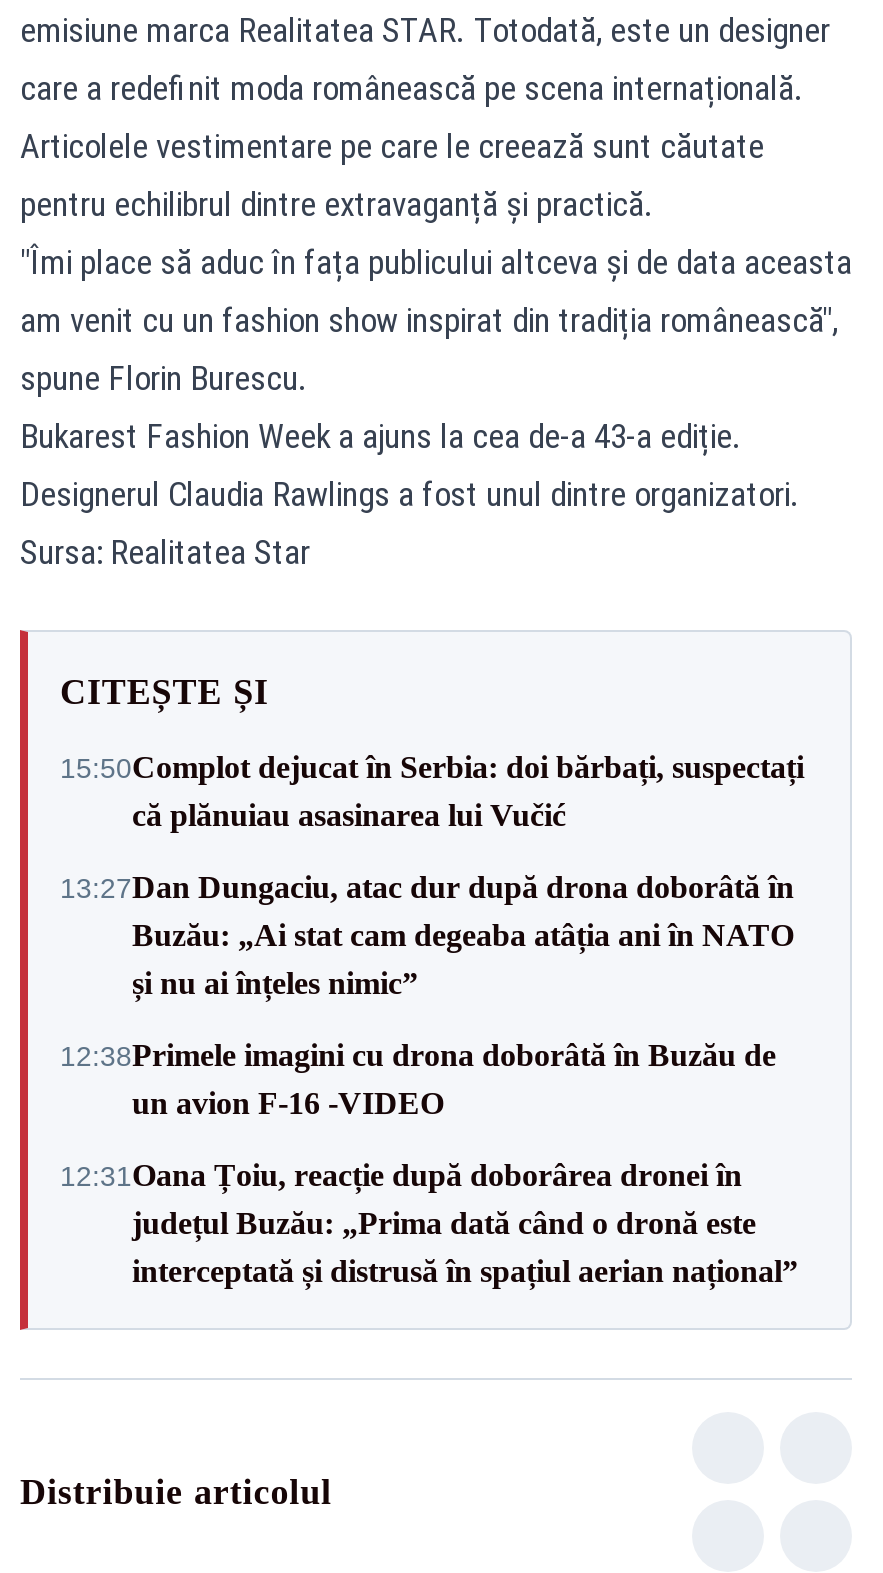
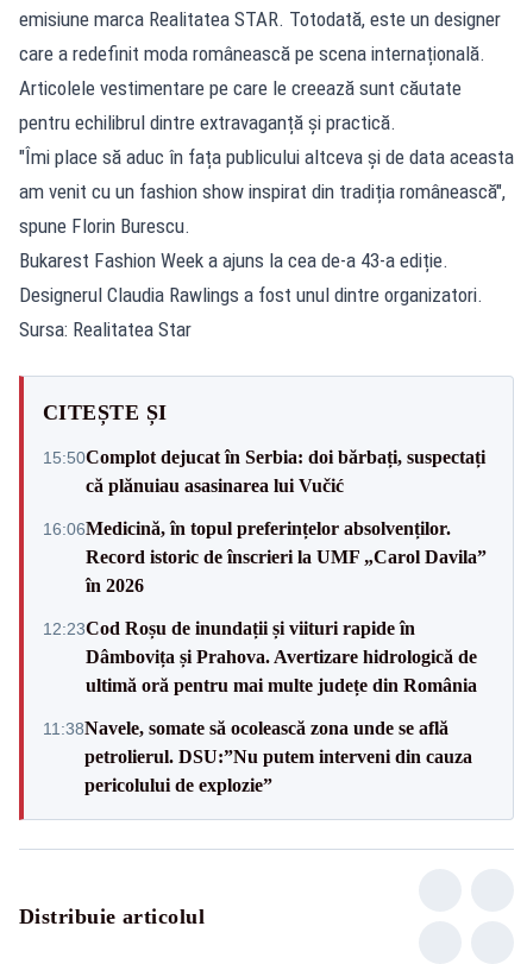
[60,870,794,1000] 13:27Dan Dungaciu, atac dur după drona doborâtă în | Buzău: „Ai stat cam degeaba atâția ani în NATO | și nu ai înțeles nimic” -> [43,518,487,595] 16:06Medicină, în topul preferințelor absolvenților. | Record istoric de înscrieri la UMF „Carol Davila” | în 2026
[60,1038,776,1120] 12:38Primele imagini cu drona doborâtă în Buzău de | un avion F-16 -VIDEO -> [43,618,477,695] 12:23Cod Roșu de inundații și viituri rapide în | Dâmbovița și Prahova. Avertizare hidrologică de | ultimă oră pentru mai multe județe din România
[60,1158,798,1288] 12:31Oana Țoiu, reacție după doborârea dronei în | județul Buzău: „Prima dată când o dronă este | interceptată și distrusă în spațiul aerian național” -> [43,717,472,795] 11:38Navele, somate să ocolească zona unde se află | petrolierul. DSU:”Nu putem interveni din cauza | pericolului de explozie”

